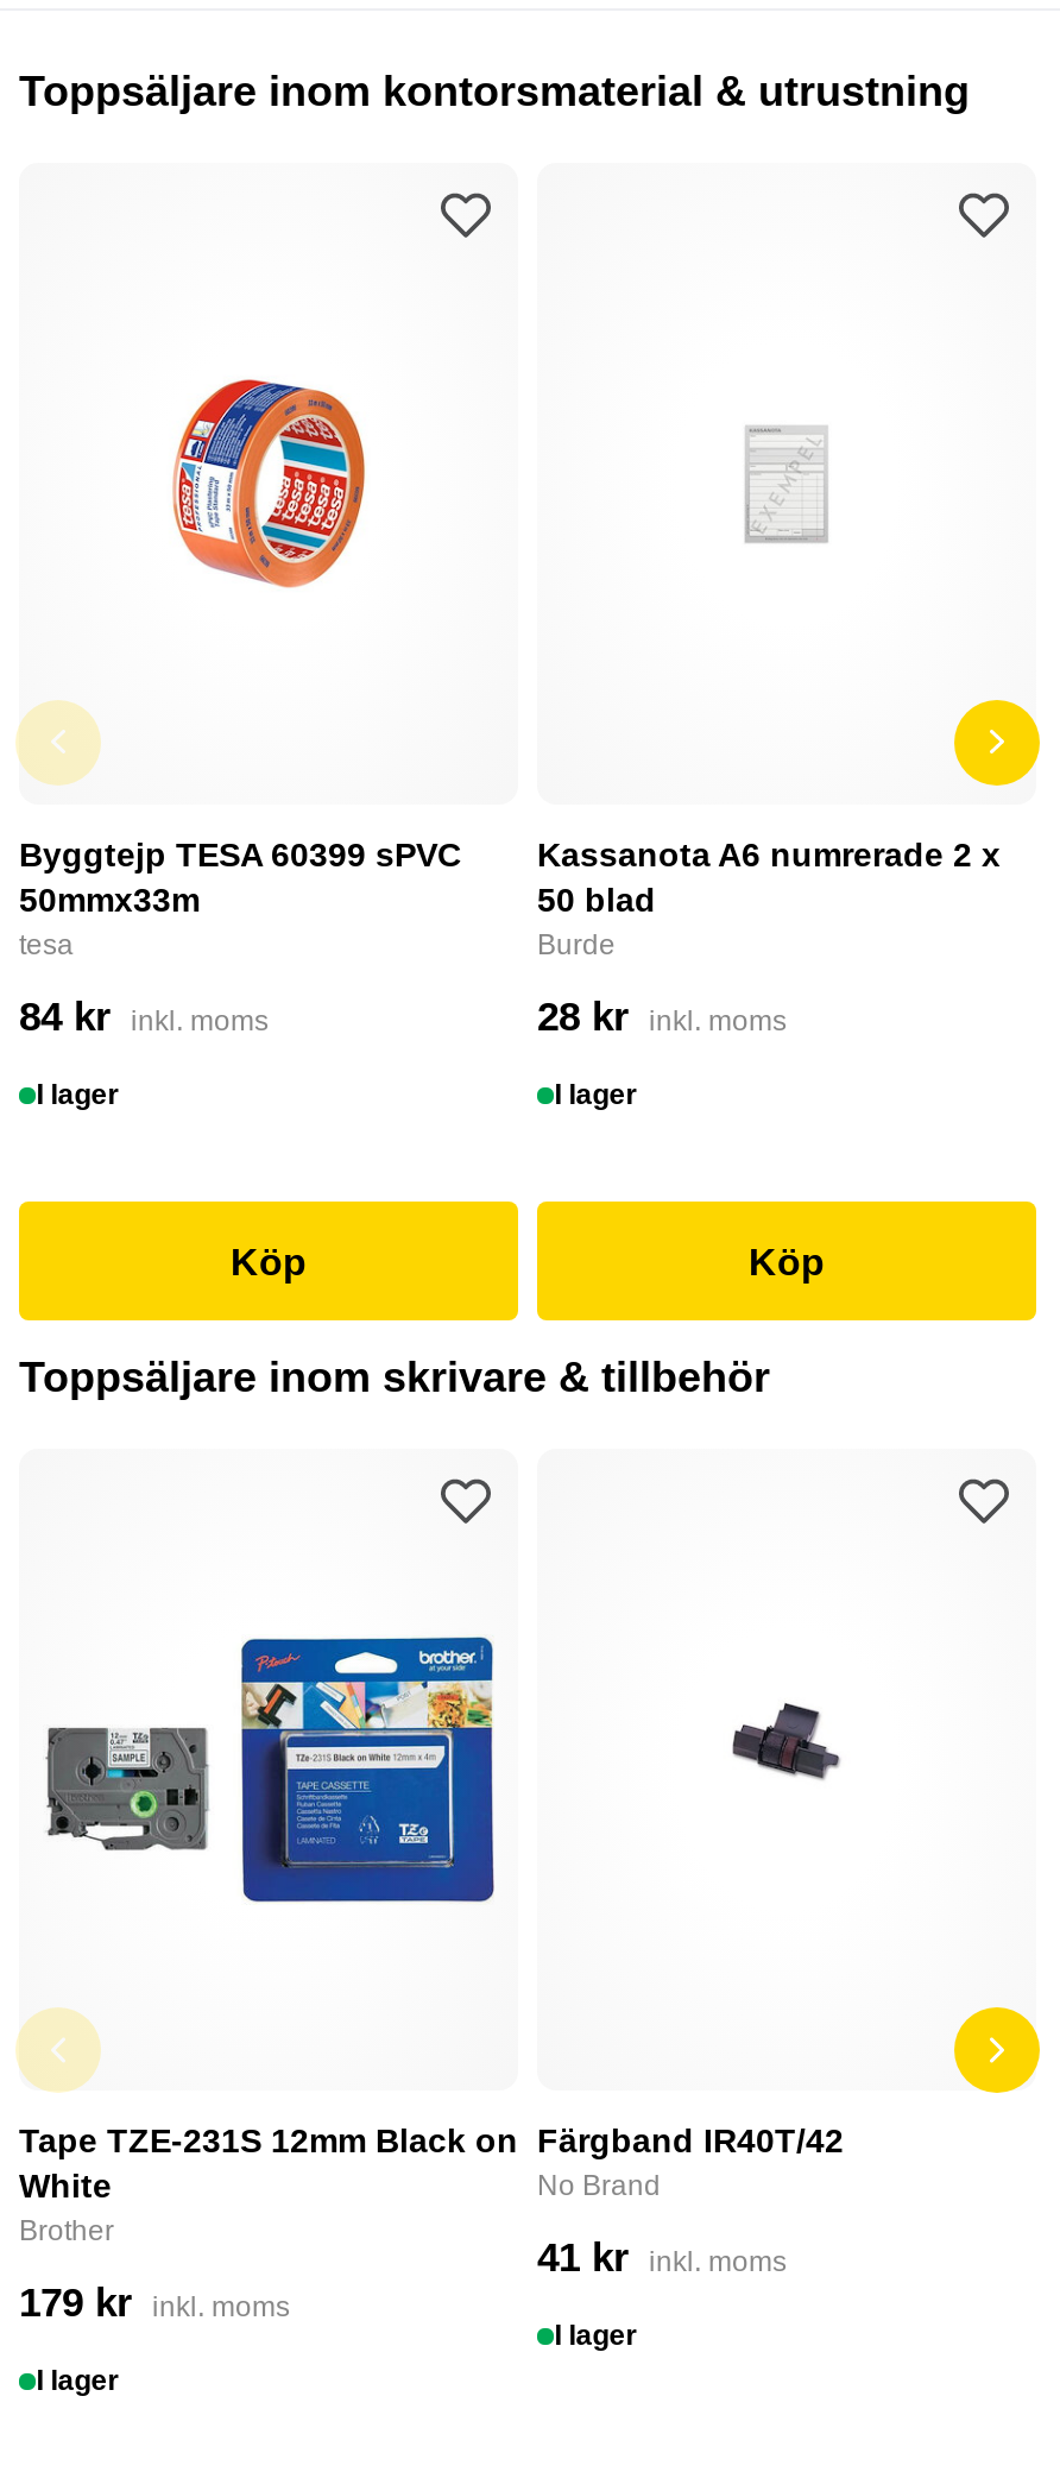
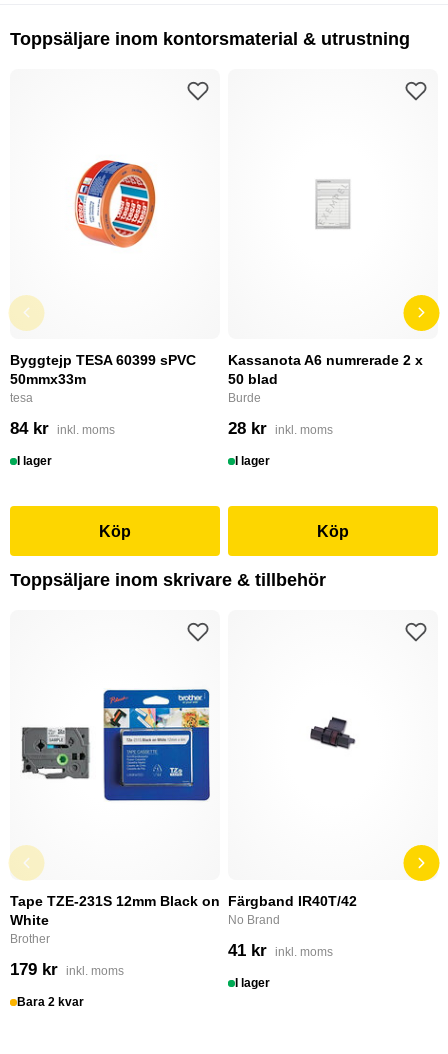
[36,2364,119,2398] I lager -> [17,995,84,1009] Bara 2 kvar

